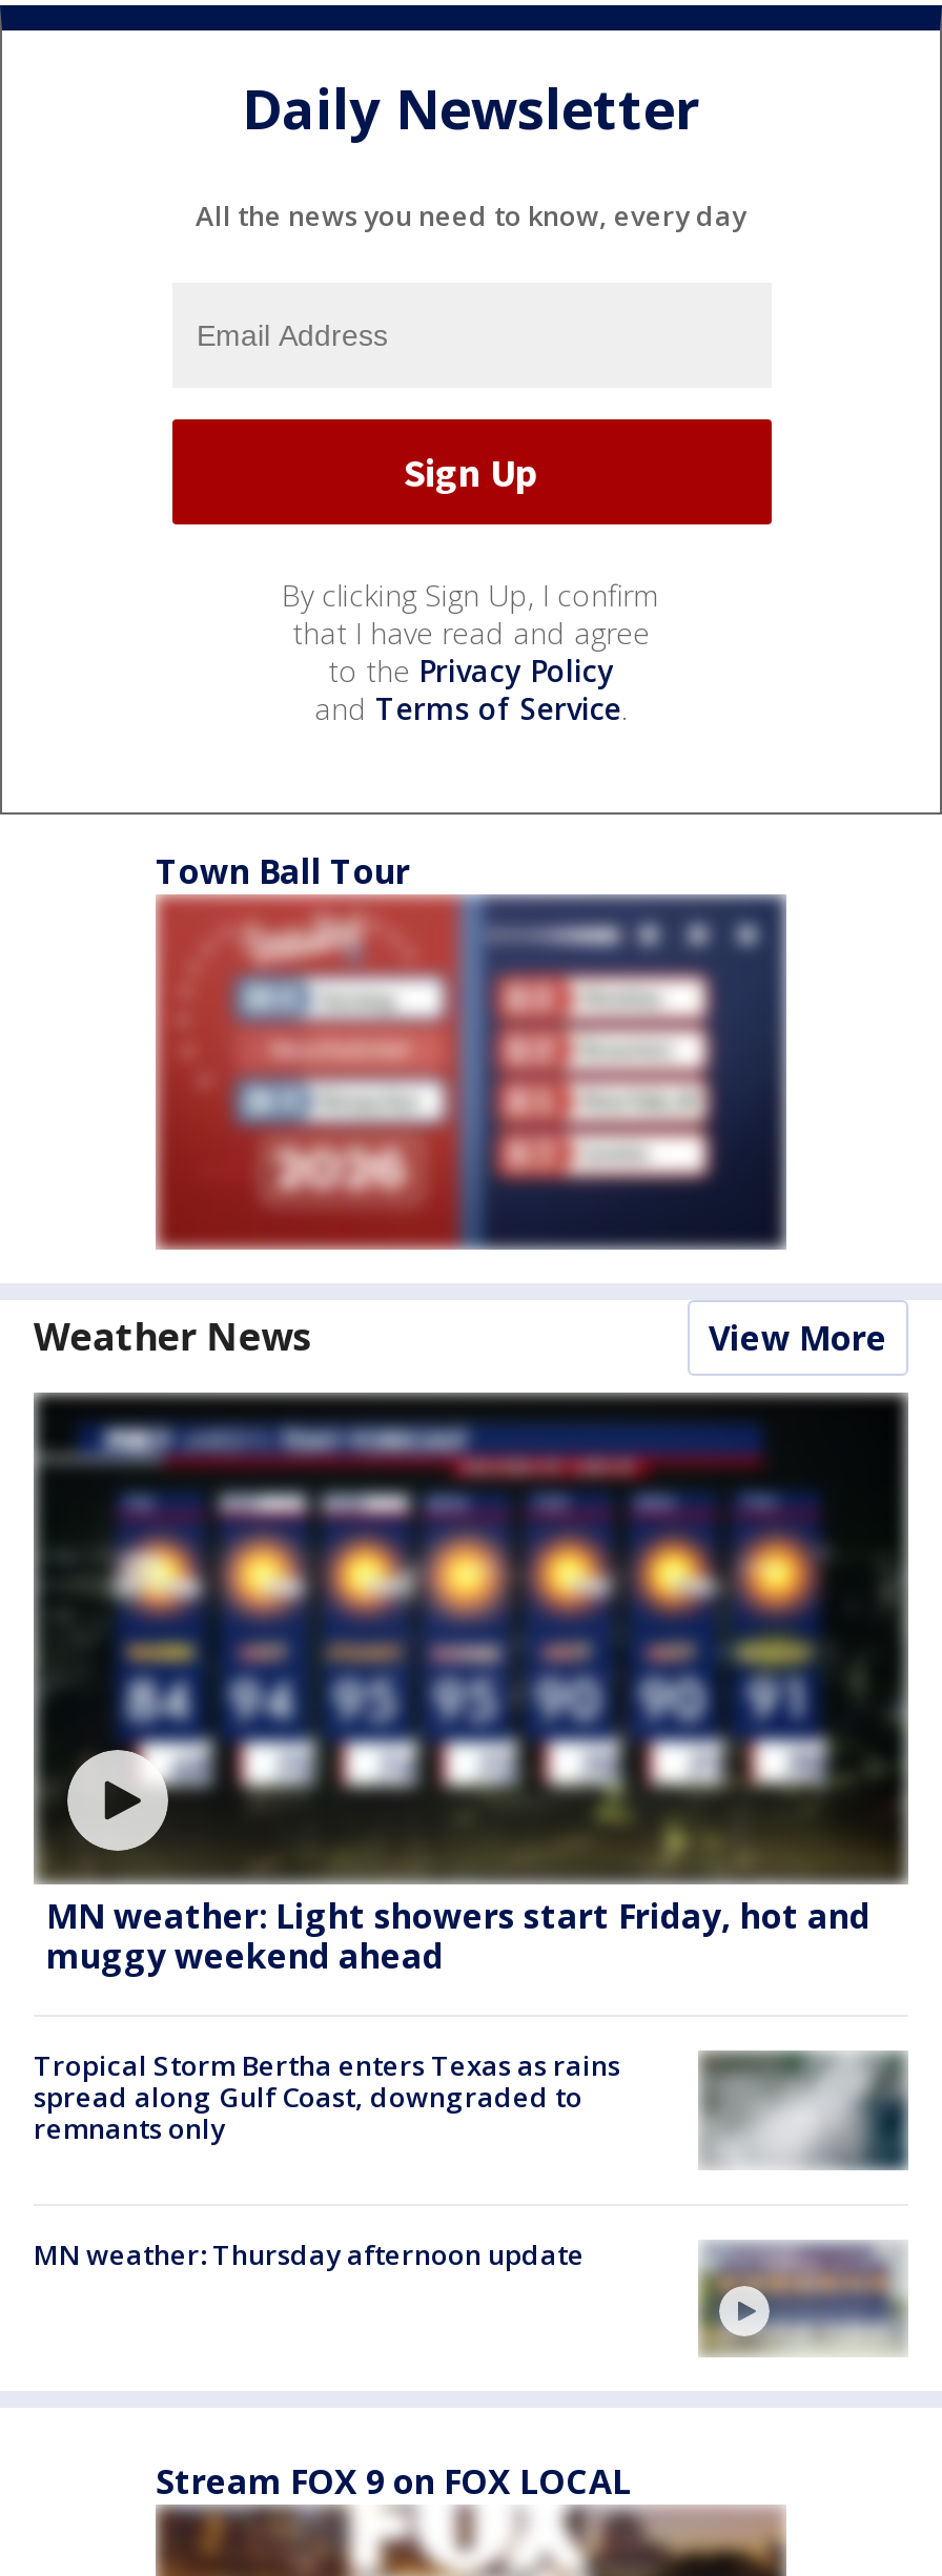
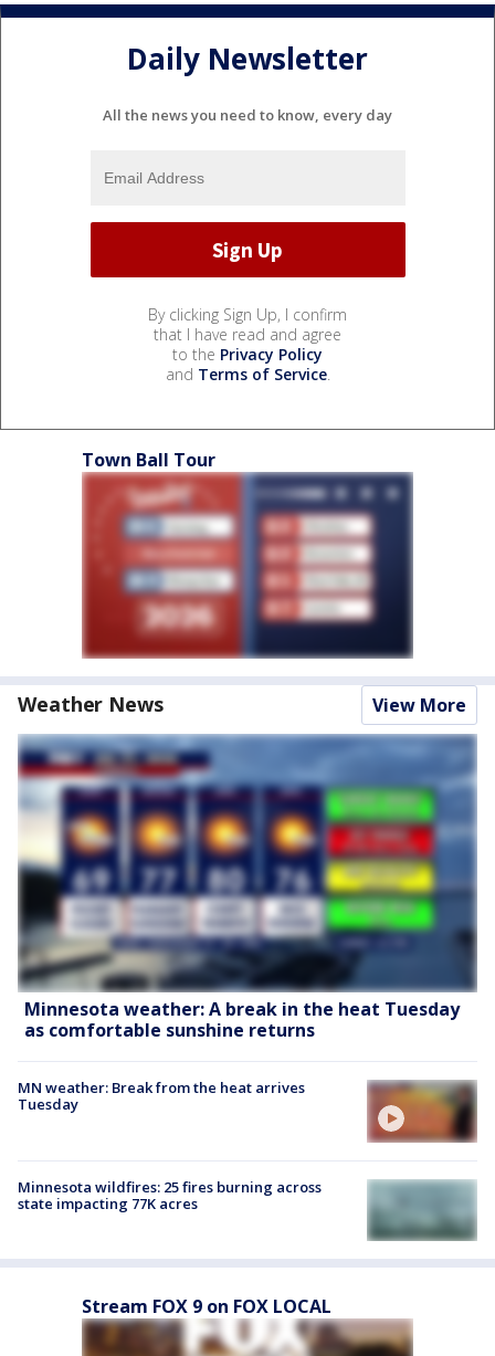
[32,1393,908,1980] [image] | MN weather: Light showers start Friday, hot and | muggy weekend ahead -> [18,734,477,1043] [image] | Minnesota weather: A break in the heat Tuesday | as comfortable sunshine returns
[34,2047,620,2148] Tropical Storm Bertha enters Texas as rains | spread along Gulf Coast, downgraded to | remnants only -> [18,1078,305,1115] MN weather: Break from the heat arrives | Tuesday
[702,2053,908,2170] [image] -> [368,1082,477,1143] [image]
[34,2235,585,2273] MN weather: Thursday afternoon update -> [18,1177,322,1213] Minnesota wildfires: 25 fires burning across | state impacting 77K acres
[698,2246,904,2355] [image] -> [367,1184,476,1241] [image]

